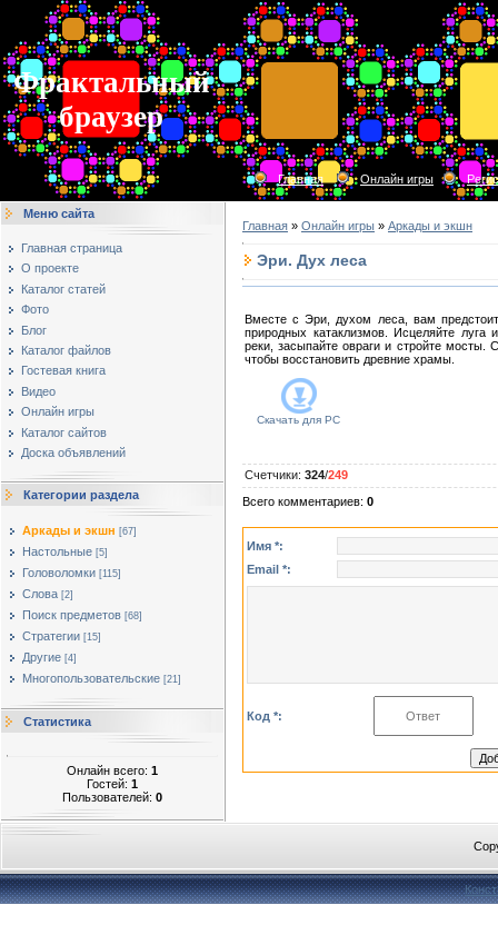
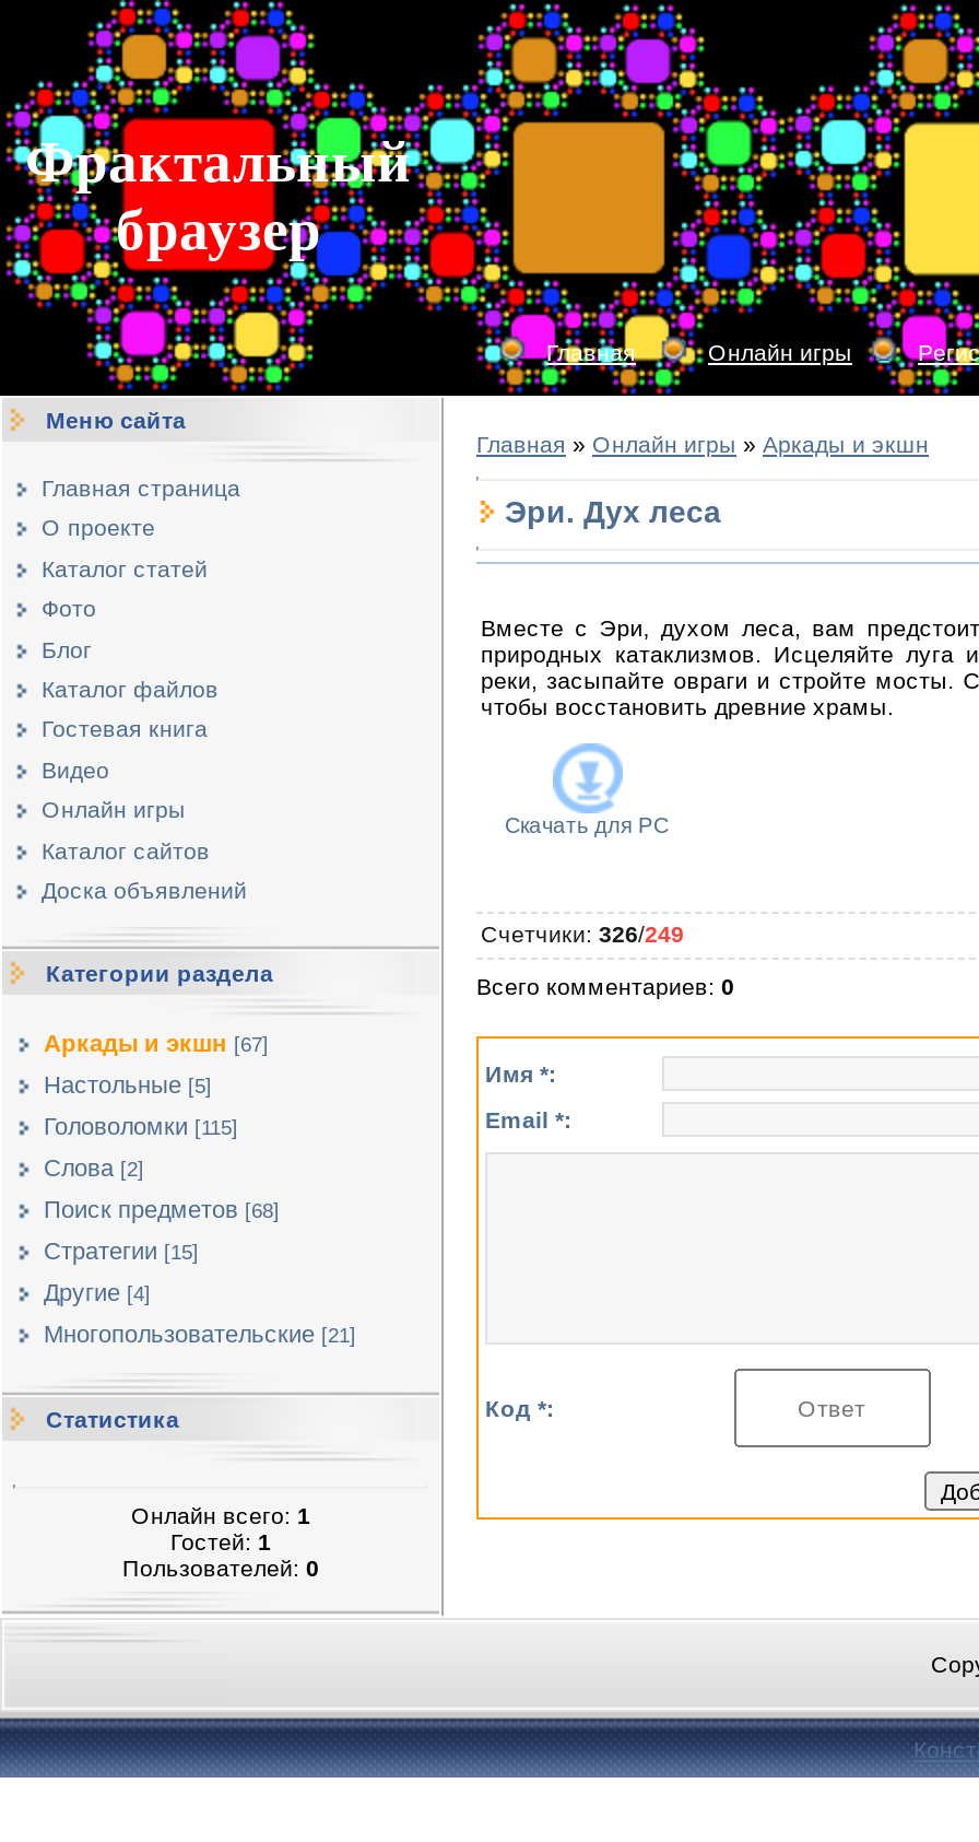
[245,468,348,482] Счетчики: 324/249 -> [481,921,684,947] Счетчики: 326/249

